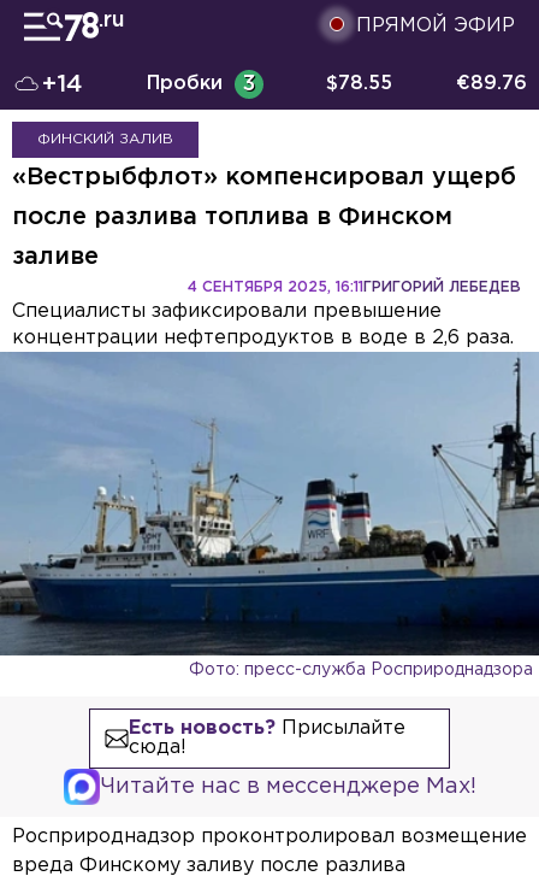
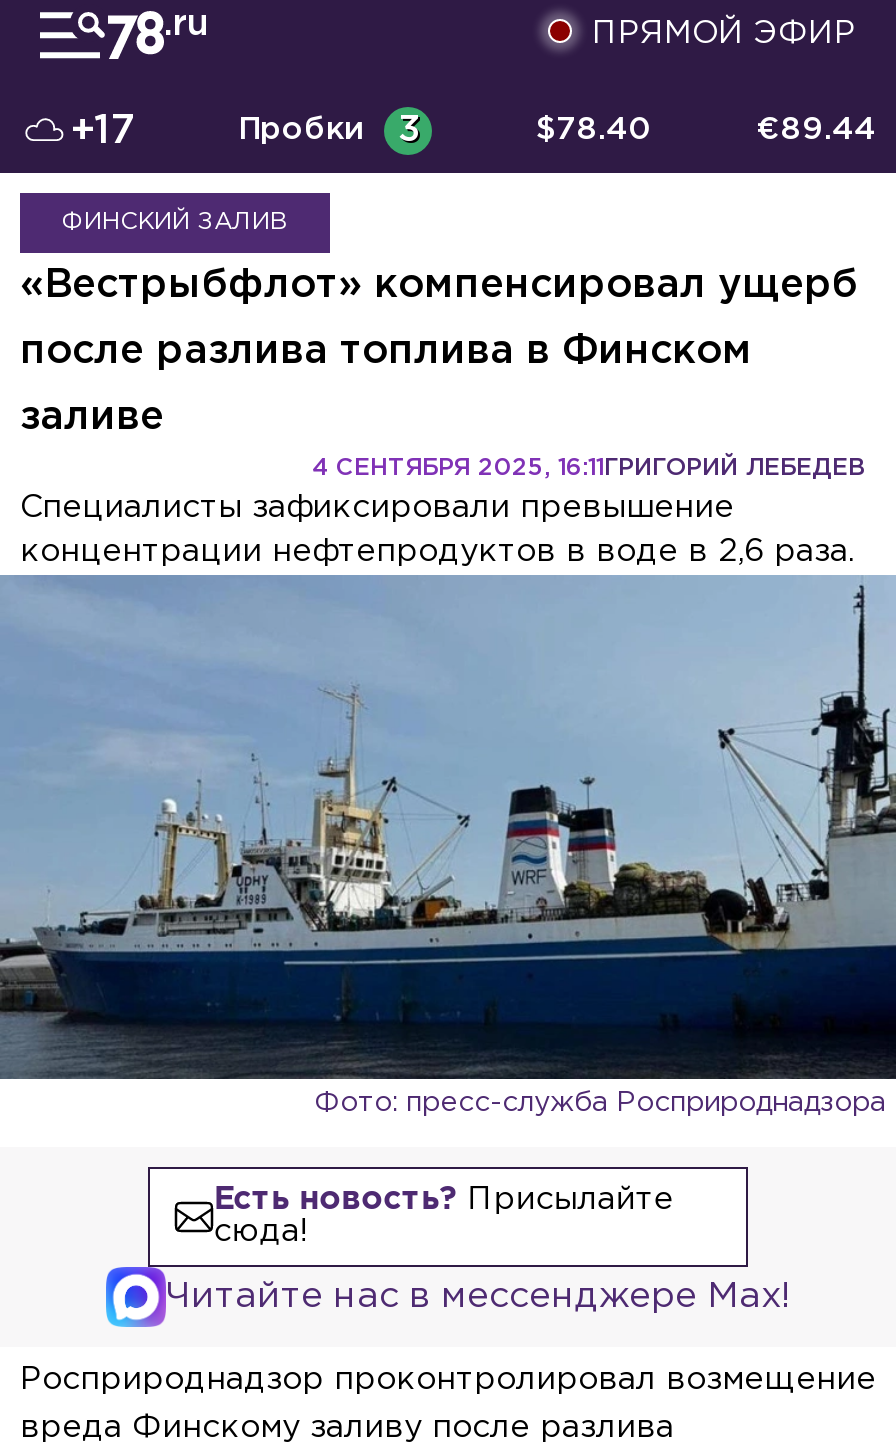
[42,73,83,95] +14 -> [70,113,134,149] +17
[326,75,393,93] $78.55 -> [536,115,652,145] $78.40
[456,75,527,93] €89.76 -> [756,115,876,145] €89.44

